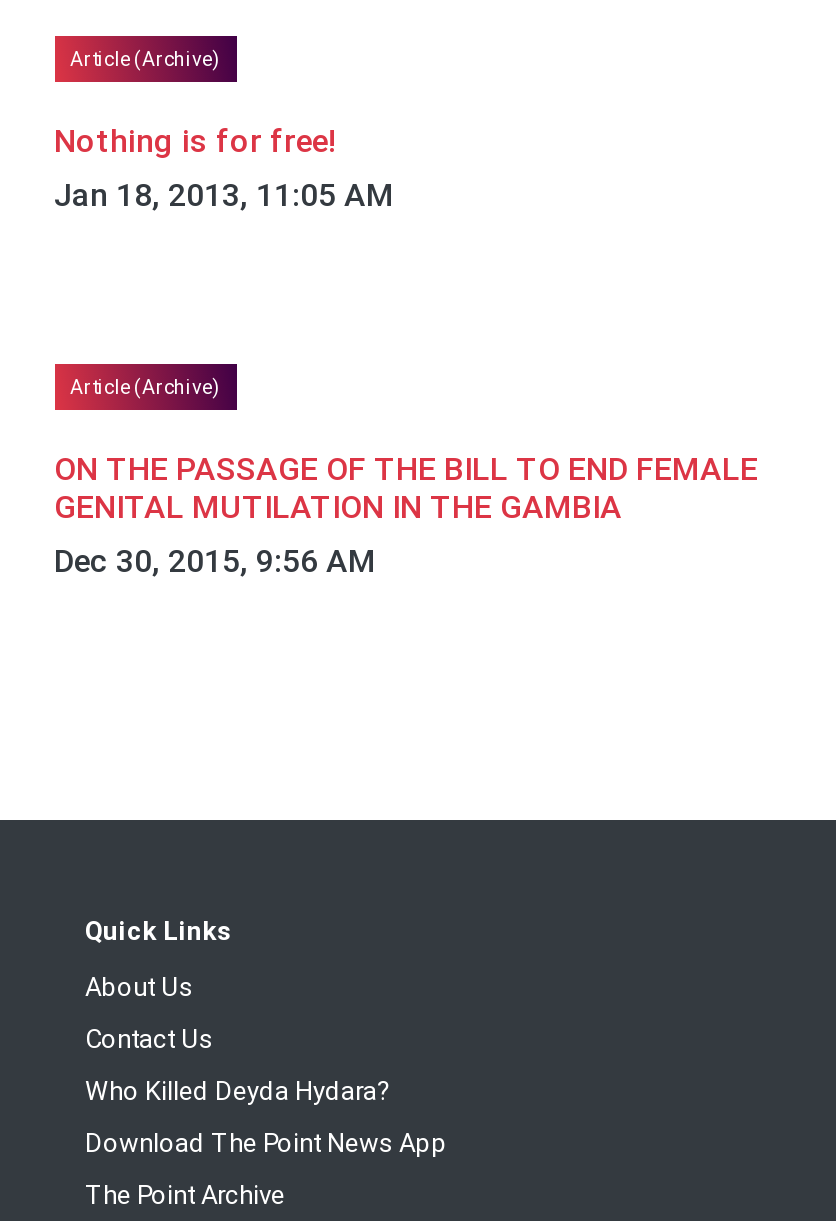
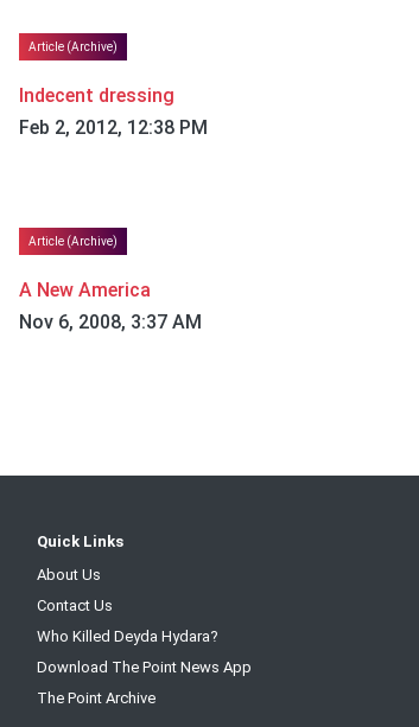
[54,122,394,214] Nothing is for free! | Jan 18, 2013, 11:05 AM -> [18,84,207,139] Indecent dressing | Feb 2, 2012, 12:38 PM
[54,450,758,580] ON THE PASSAGE OF THE BILL TO END FEMALE | GENITAL MUTILATION IN THE GAMBIA | Dec 30, 2015, 9:56 AM -> [18,279,201,333] A New America | Nov 6, 2008, 3:37 AM

